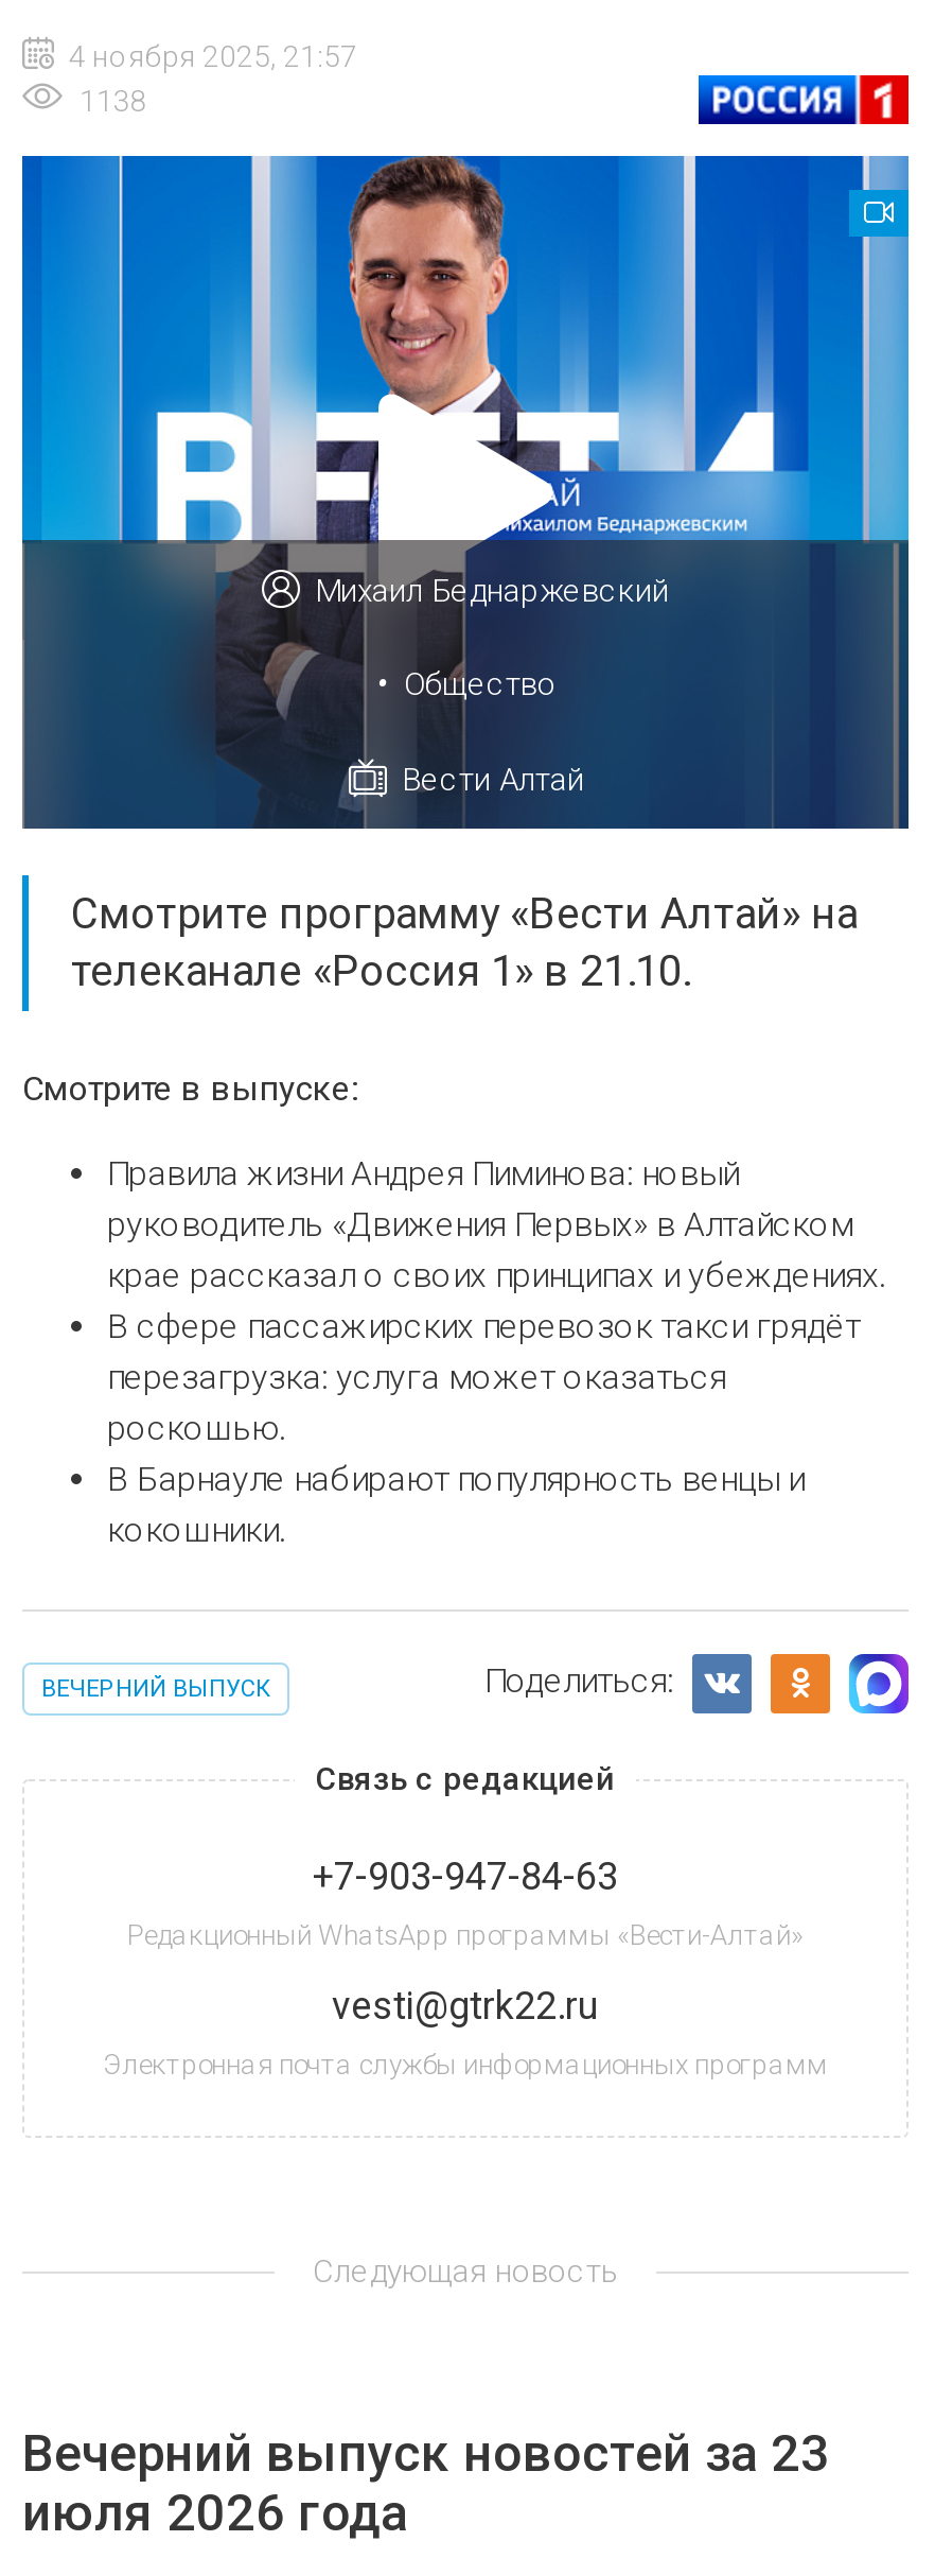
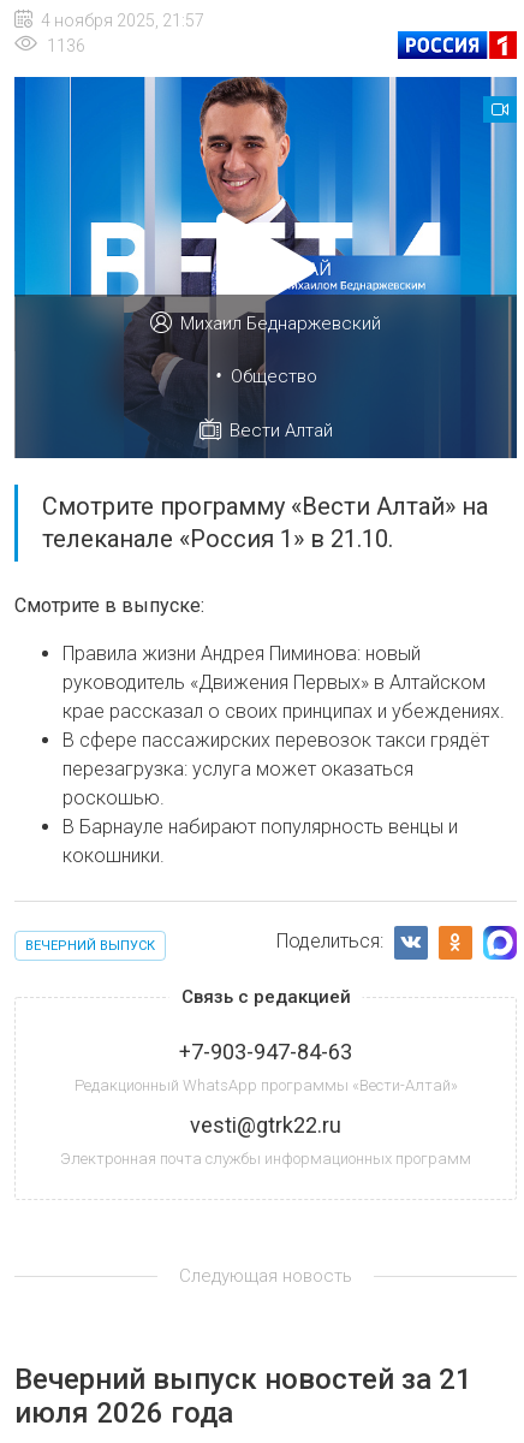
[73,84,147,118] 1138 -> [43,36,85,55] 1136
[22,2424,830,2484] Вечерний выпуск новостей за 23 -> [14,1362,472,1396] Вечерний выпуск новостей за 21

